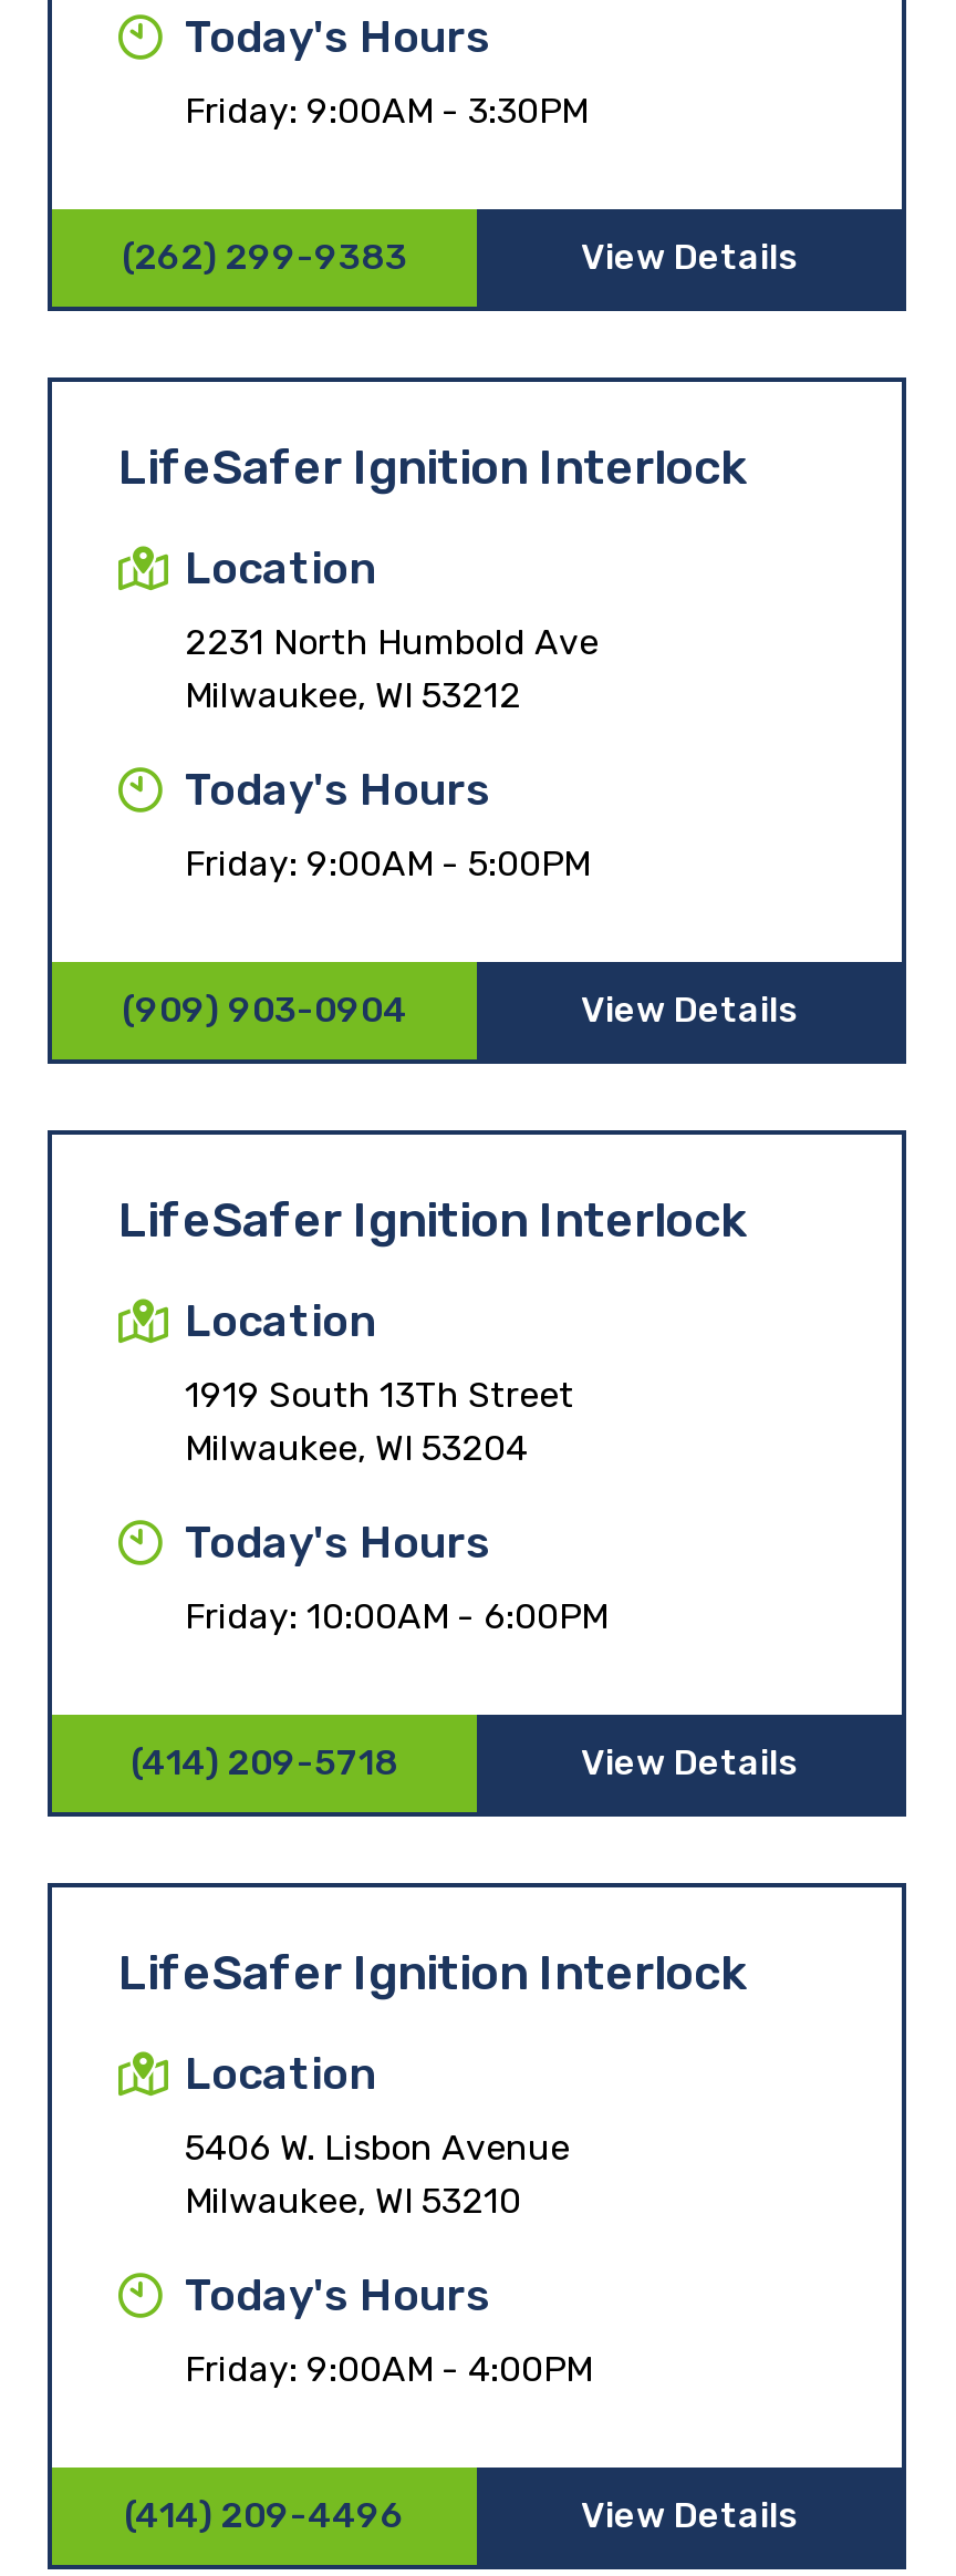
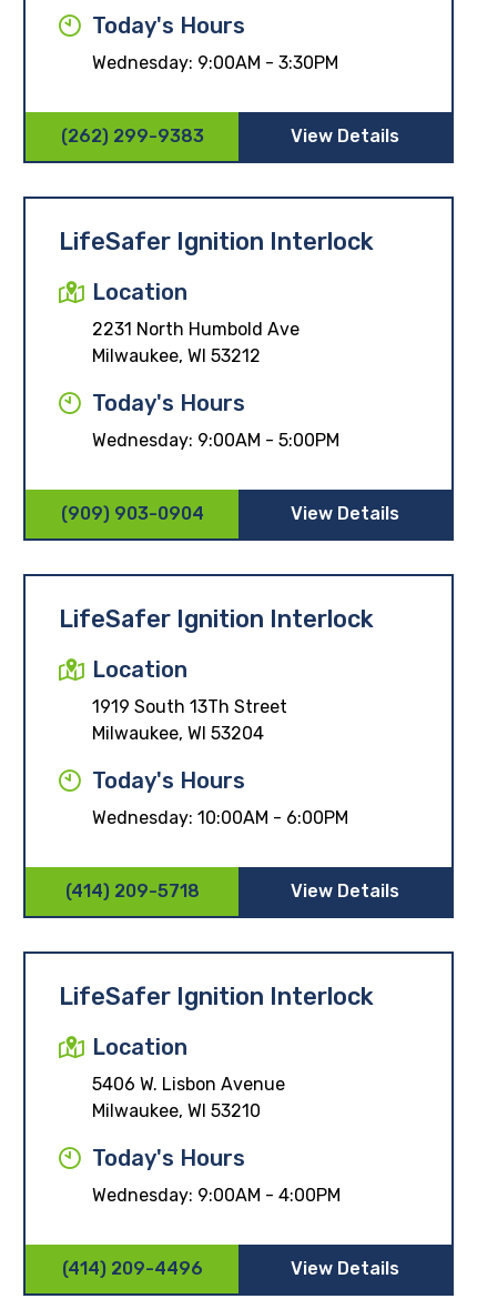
[185,89,588,131] Friday: 9:00AM - 3:30PM -> [92,52,338,73] Wednesday: 9:00AM - 3:30PM
[185,841,590,883] Friday: 9:00AM - 5:00PM -> [92,429,339,450] Wednesday: 9:00AM - 5:00PM
[185,1594,607,1636] Friday: 10:00AM - 6:00PM -> [92,807,348,828] Wednesday: 10:00AM - 6:00PM
[185,2347,592,2389] Friday: 9:00AM - 4:00PM -> [92,1184,341,1205] Wednesday: 9:00AM - 4:00PM

